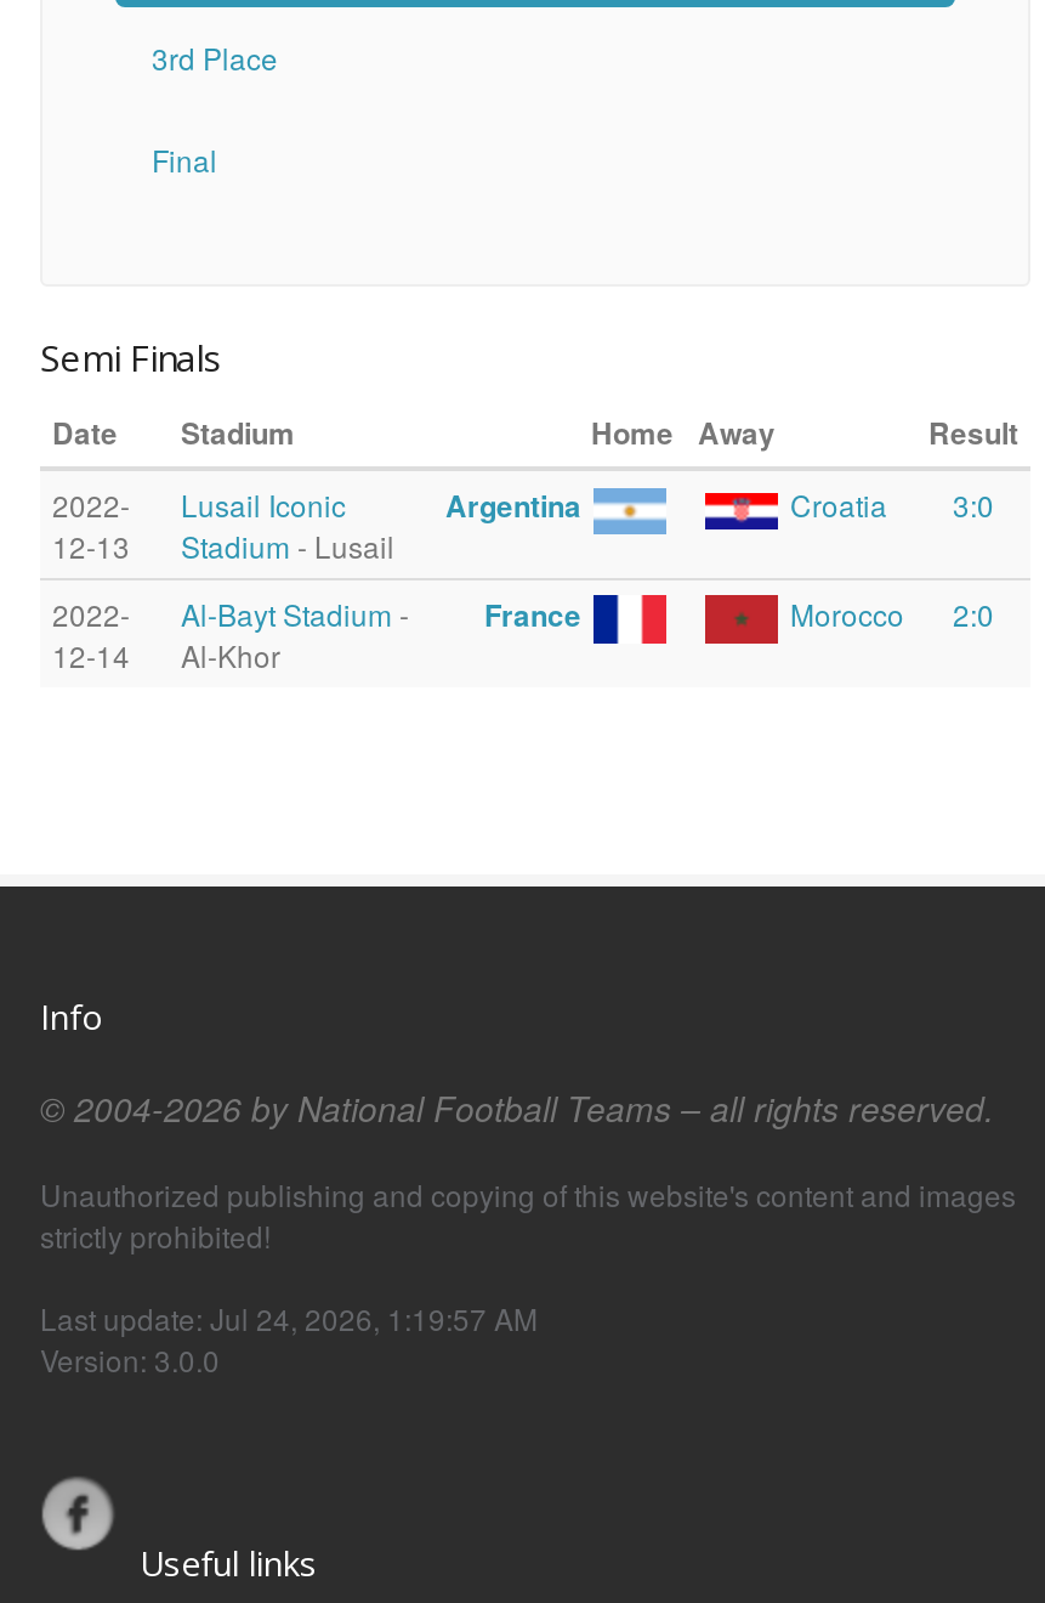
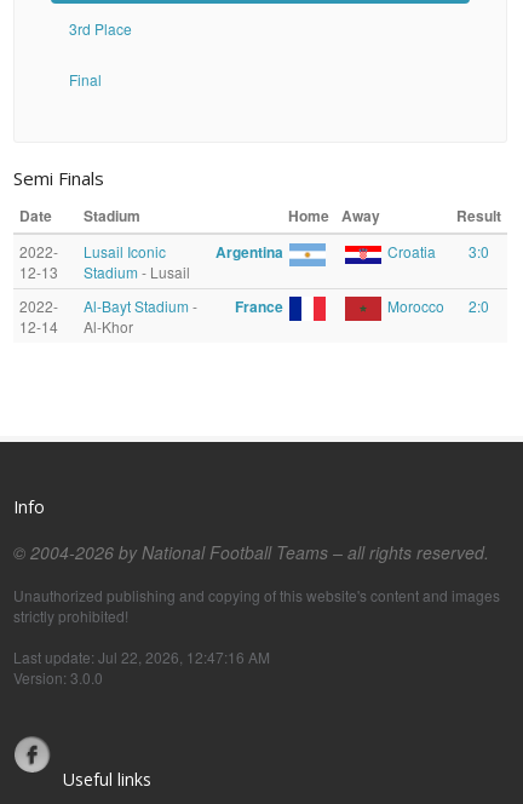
[40,1298,538,1339] Last update: Jul 24, 2026, 1:19:57 AM -> [13,647,270,668] Last update: Jul 22, 2026, 12:47:16 AM

